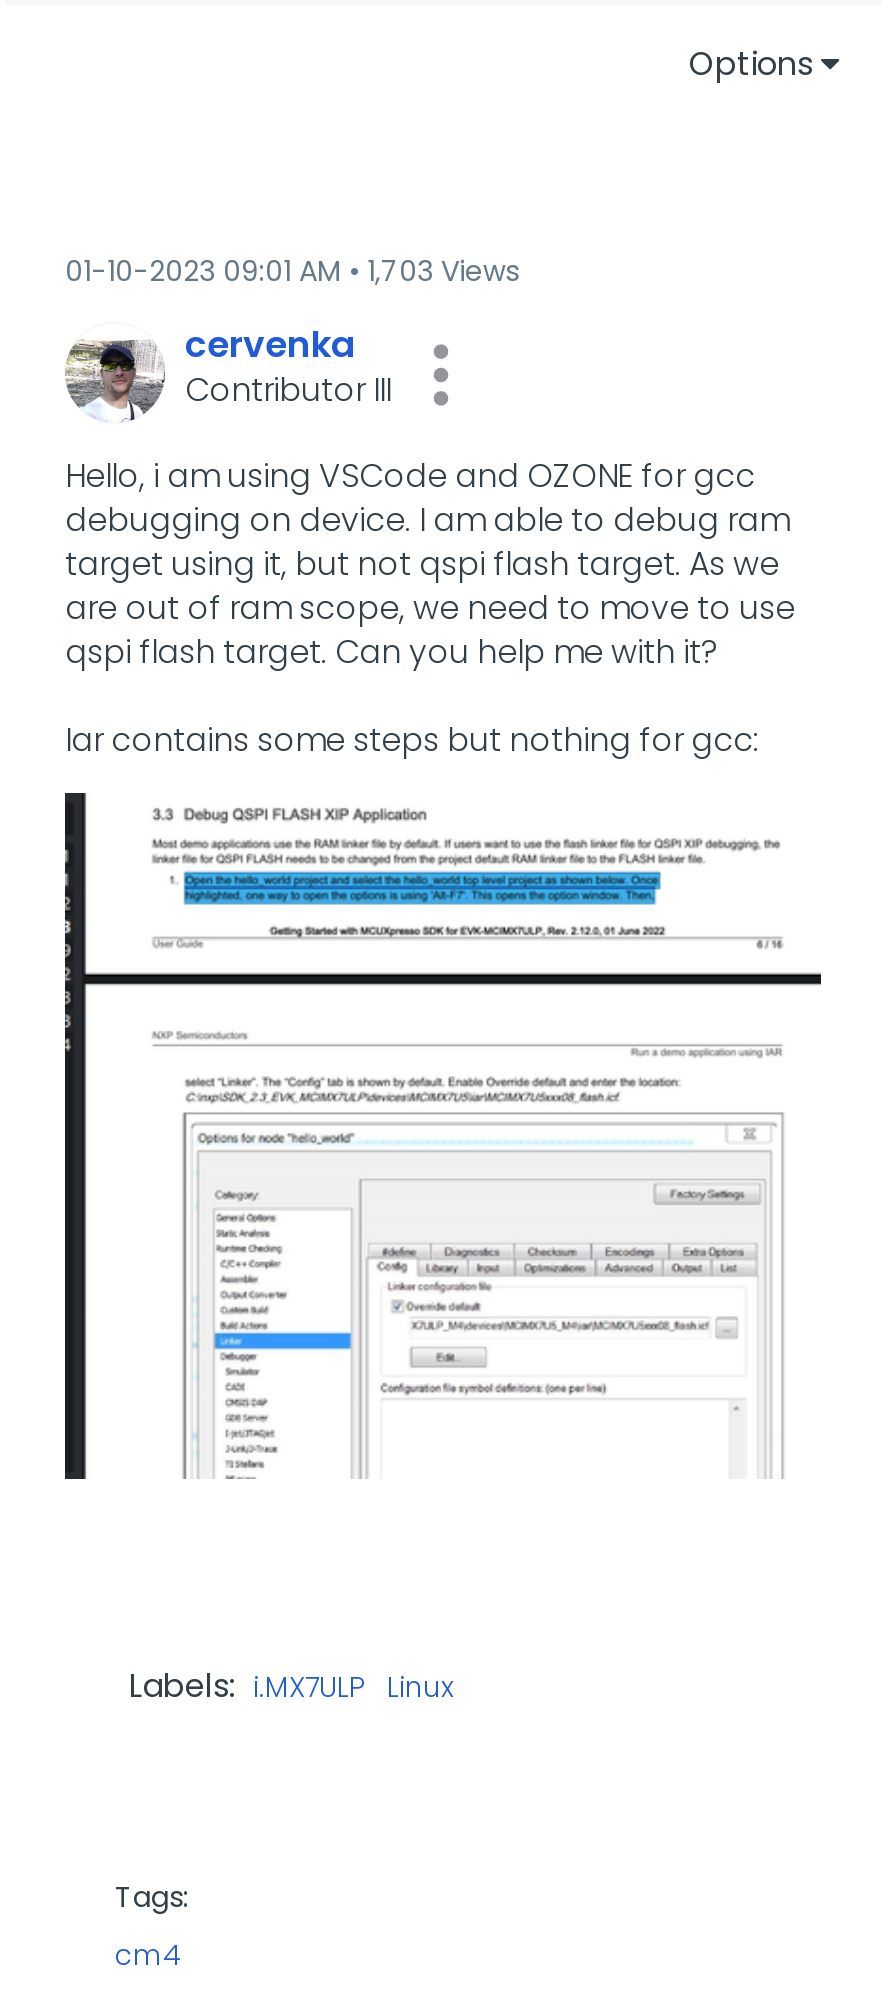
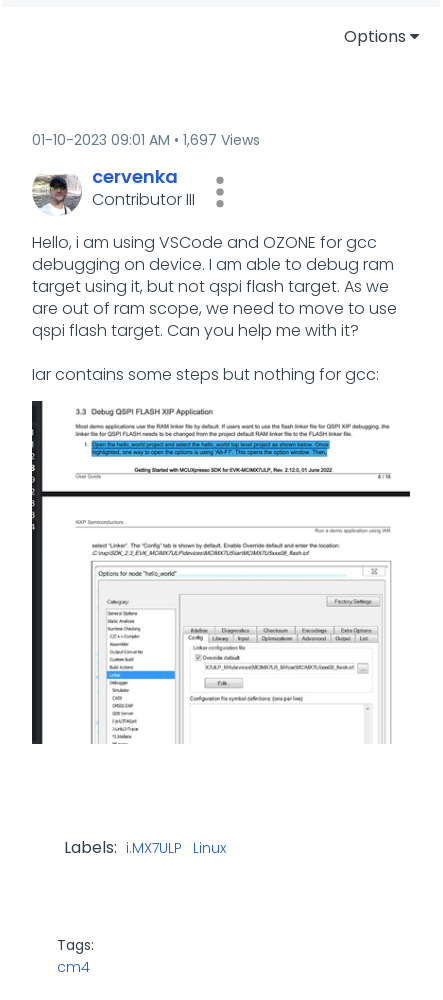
[65,251,519,291] 01-10-2023 09:01 AM 1,703 Views -> [32,130,260,150] 01-10-2023 09:01 AM 1,697 Views

